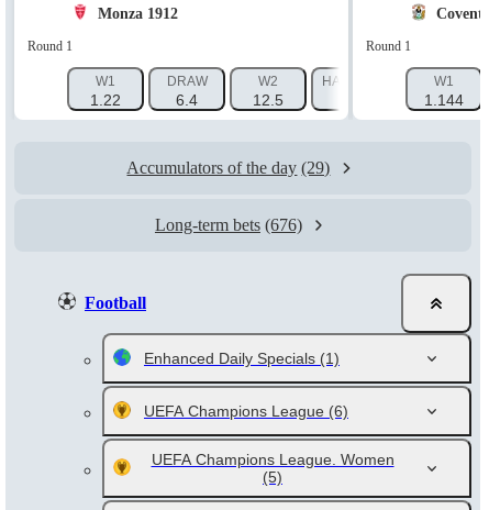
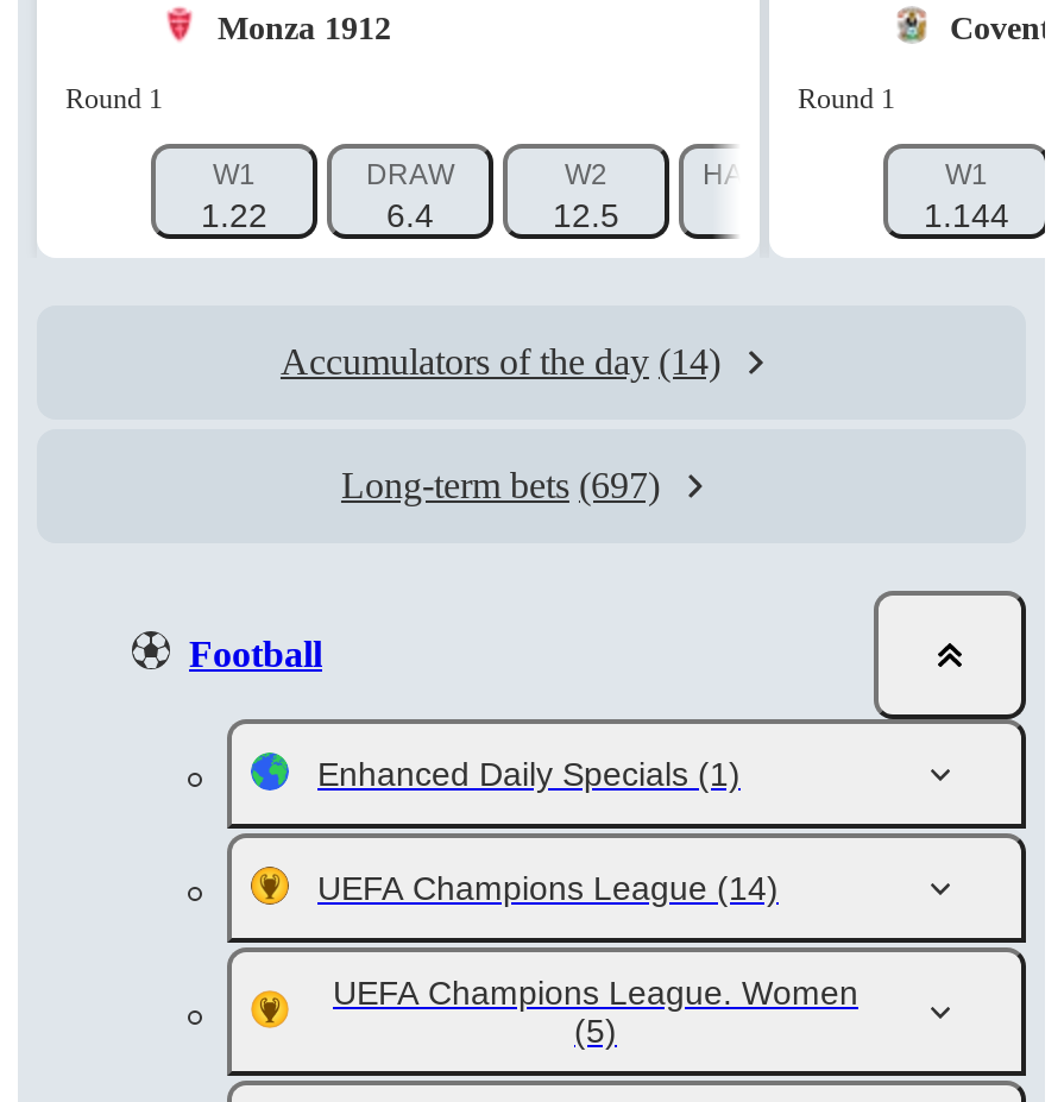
[127,158,330,177] Accumulators of the day (29) -> [281,341,720,382] Accumulators of the day (14)
[155,215,302,234] Long-term bets (676) -> [341,465,660,505] Long-term bets (697)
[144,402,348,420] UEFA Champions League (6) -> [317,869,779,907] UEFA Champions League (14)

